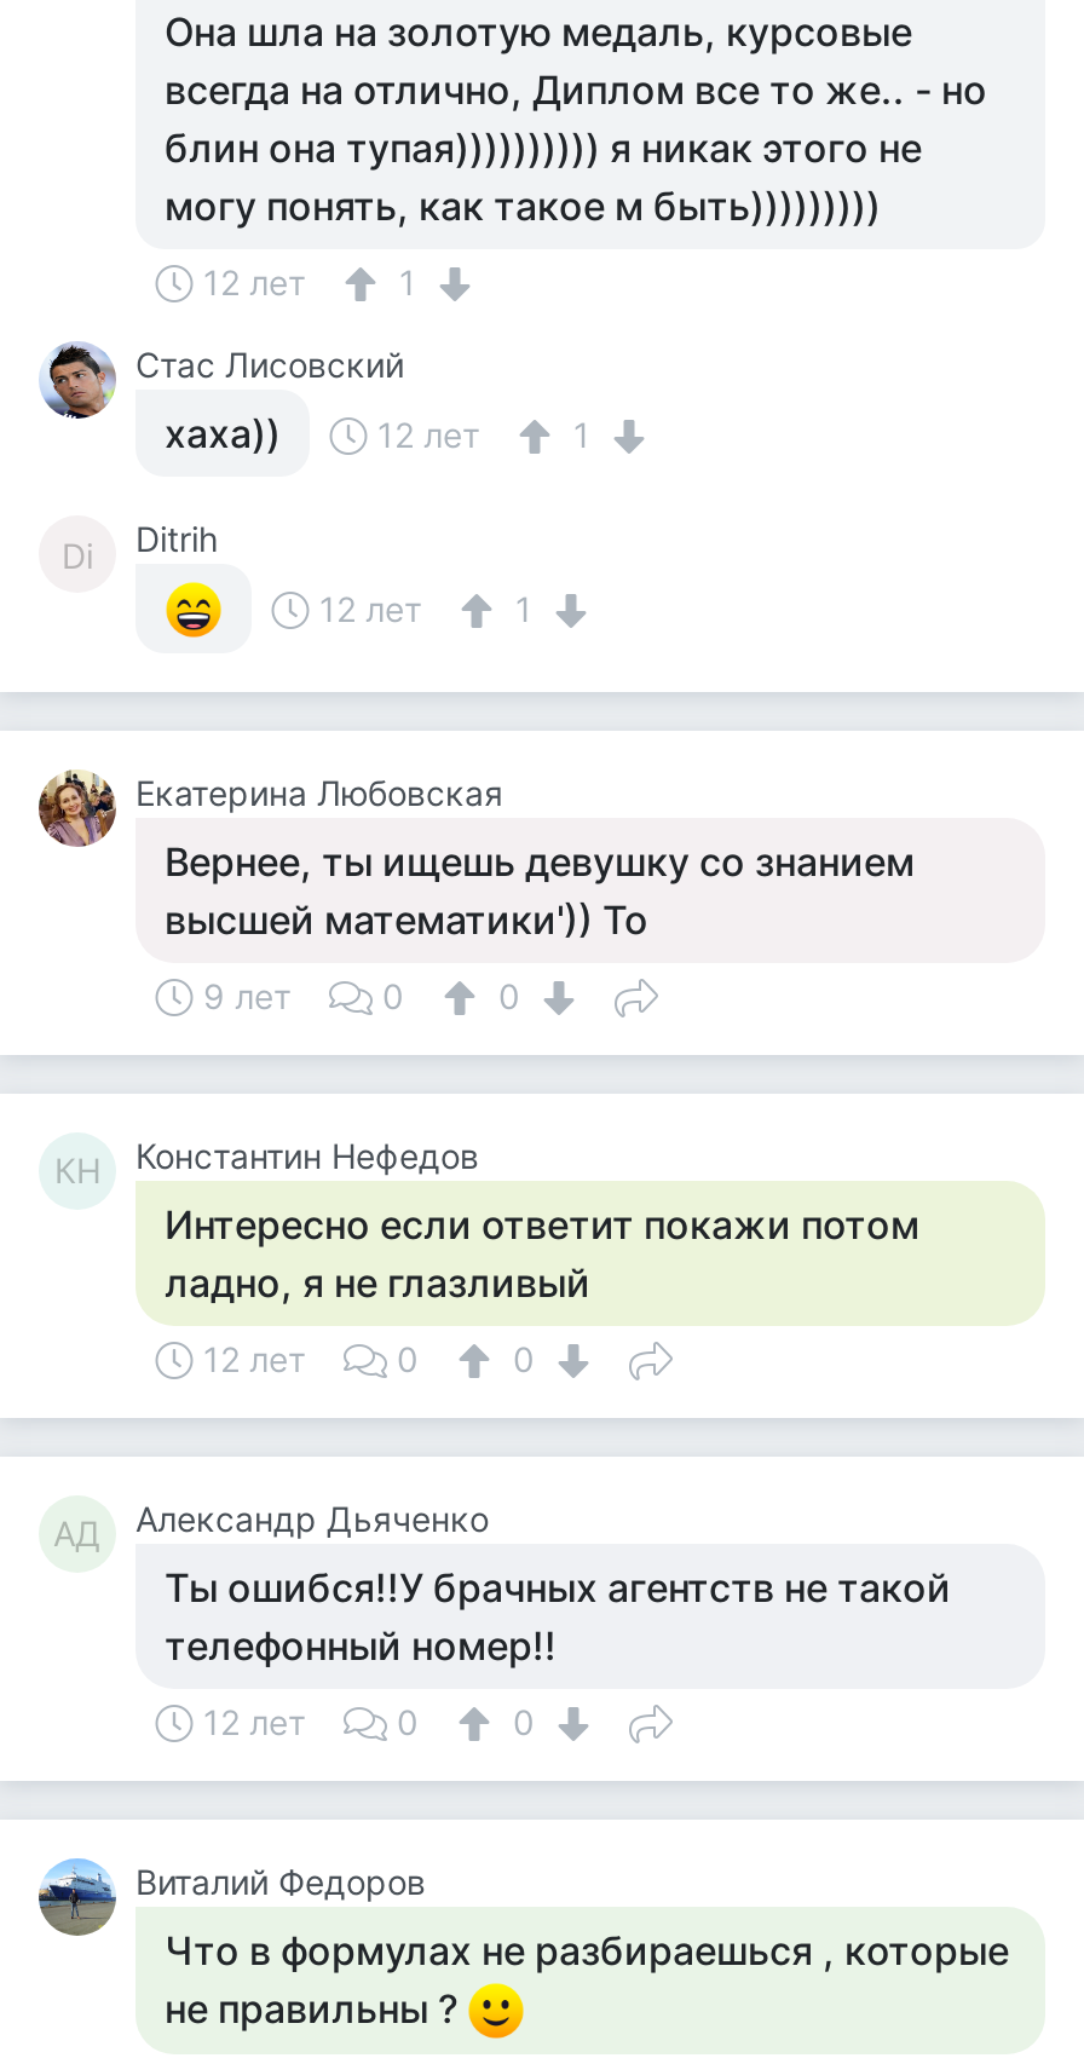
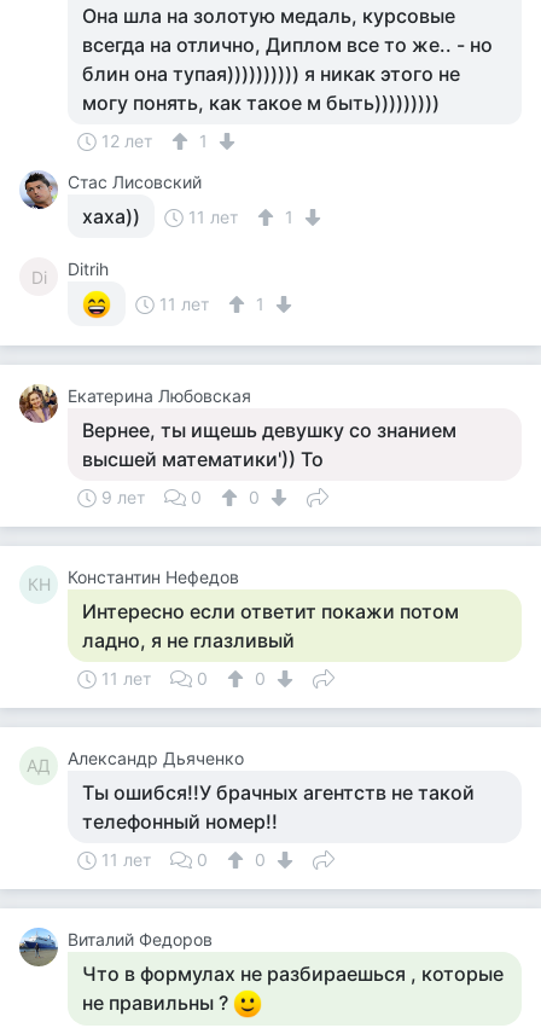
[377,414,479,455] 12 лет -> [188,207,238,227] 11 лет
[319,588,421,629] 12 лет -> [159,294,209,314] 11 лет
[203,1338,305,1379] 12 лет -> [101,668,151,689] 11 лет
[203,1701,305,1742] 12 лет -> [101,849,151,870] 11 лет

